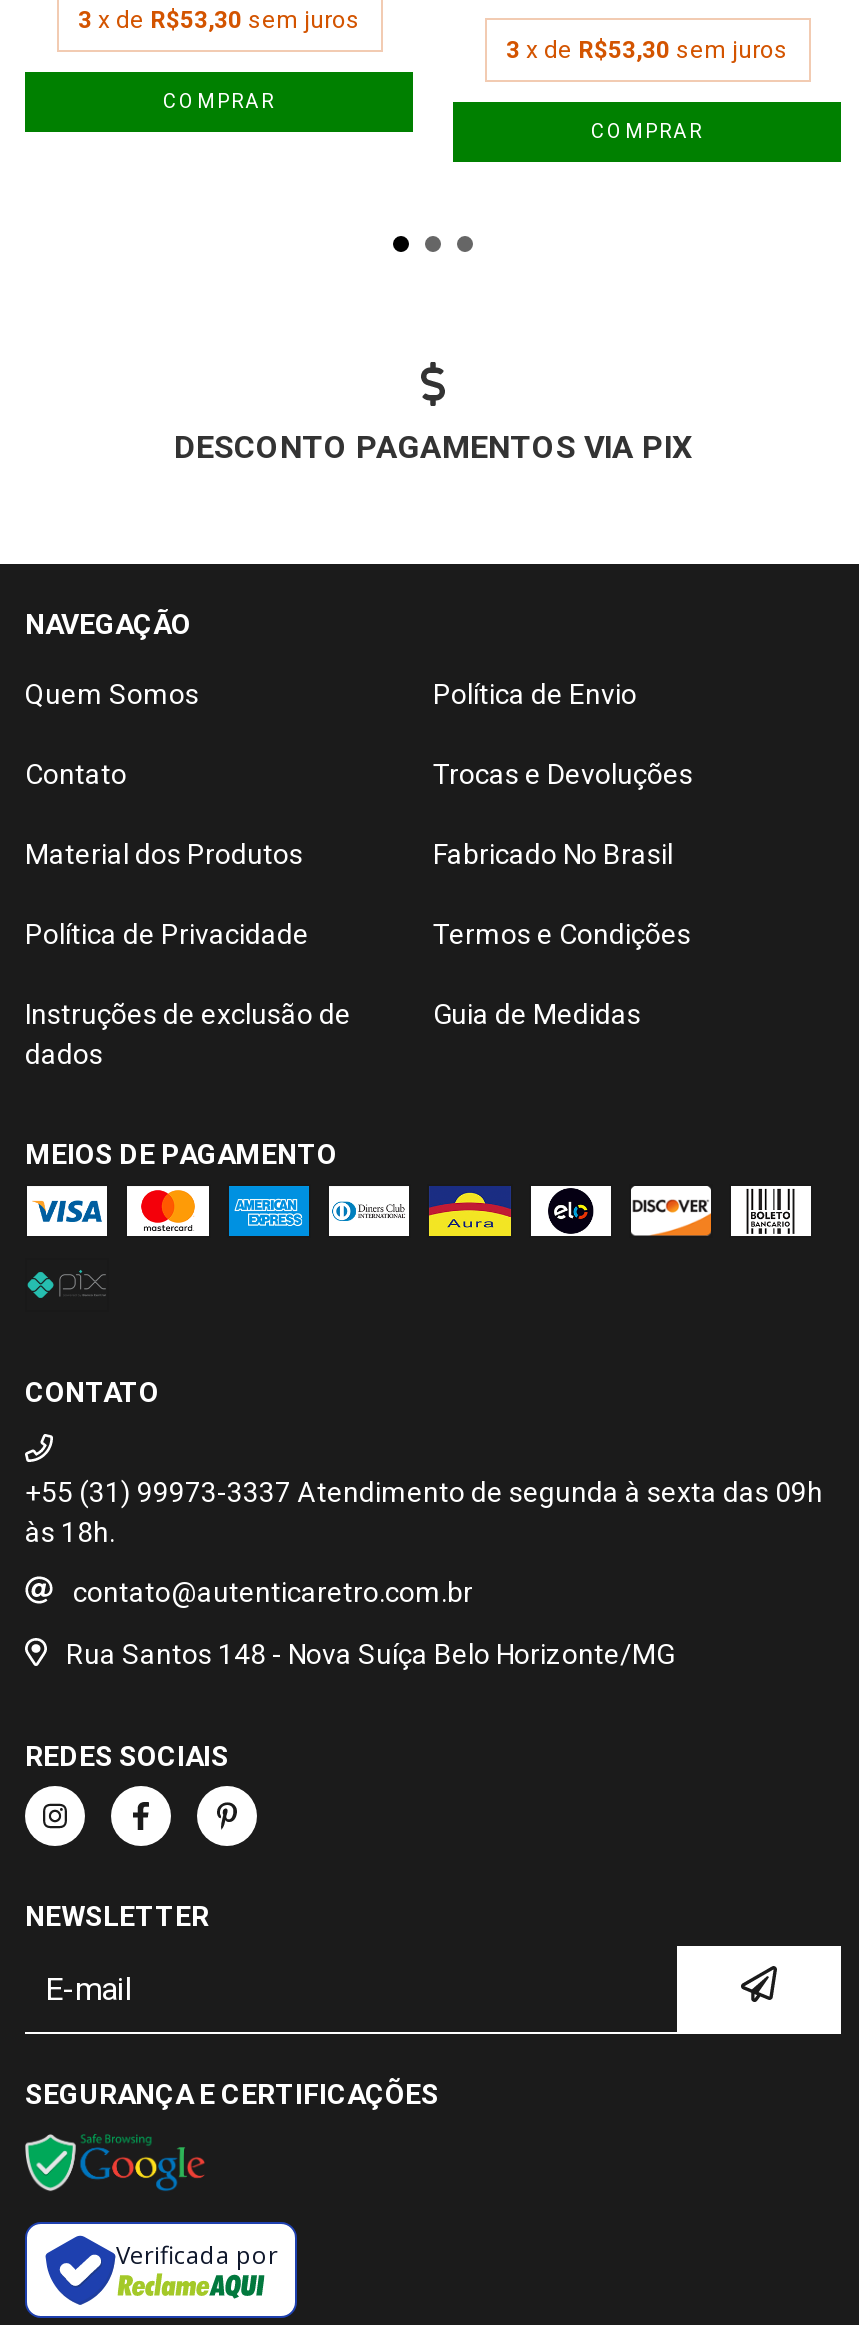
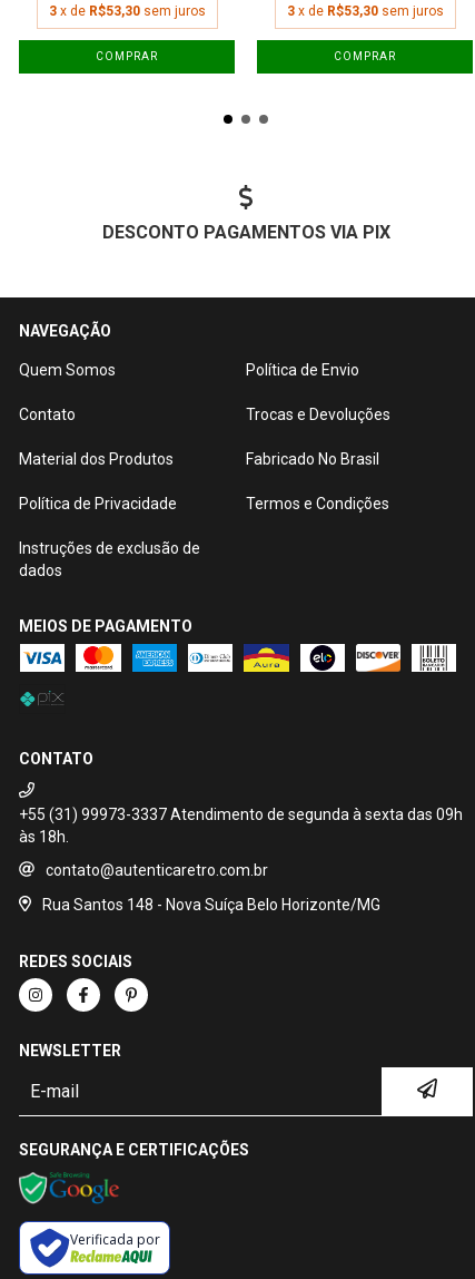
[433,997,641,1029] Guia de Medidas -> none

